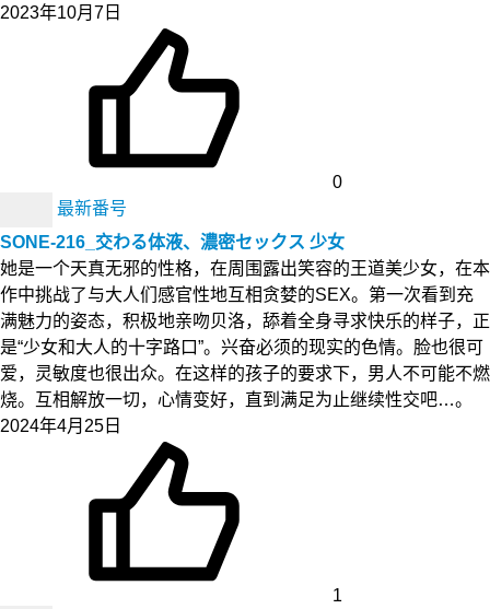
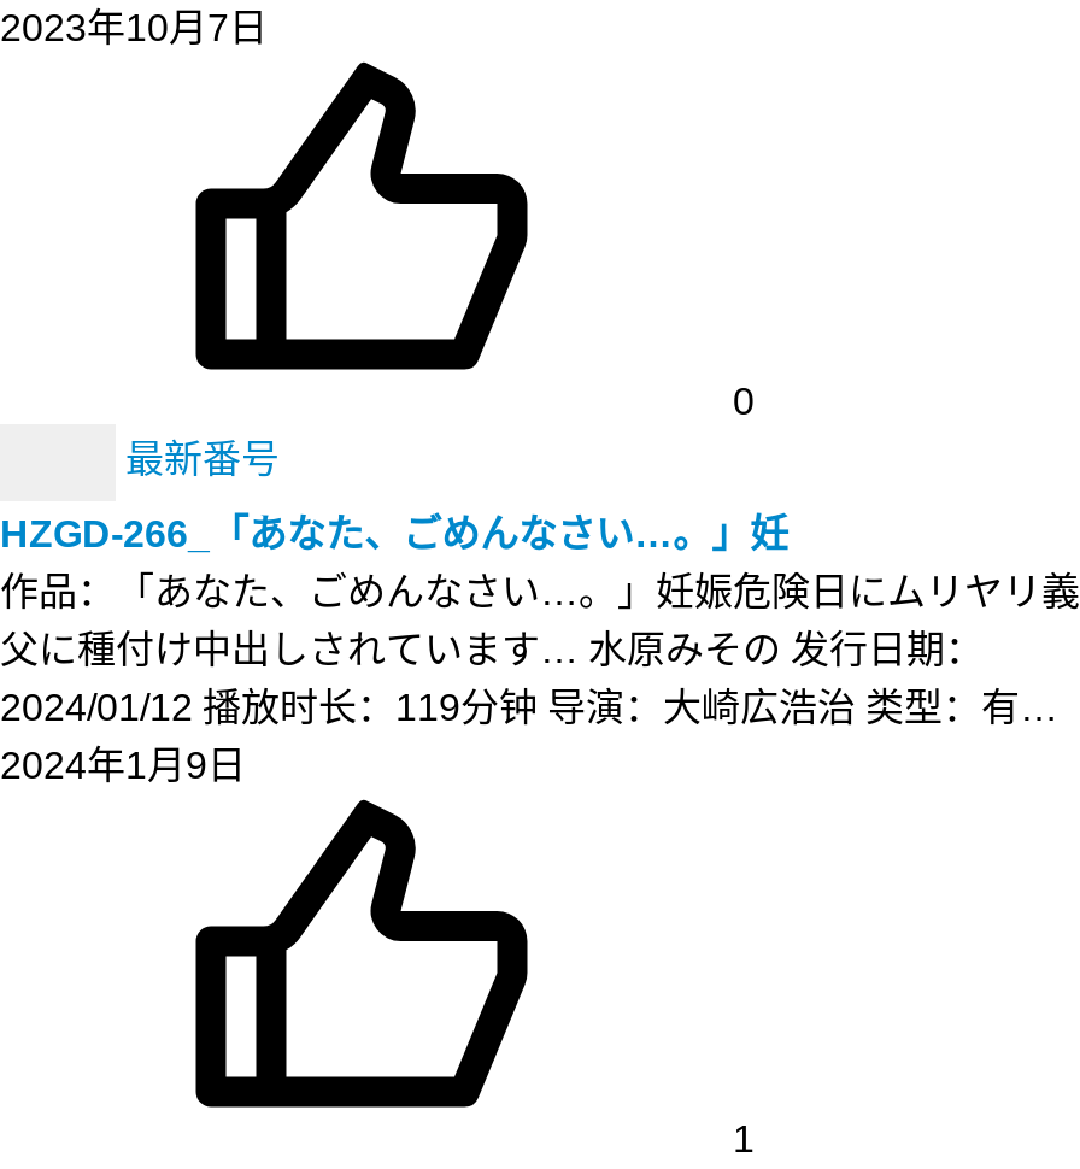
[0,233,490,435] SONE-216_交わる体液、濃密セックス 少女 | 她是一个天真无邪的性格，在周围露出笑容的王道美少女，在本 | 作中挑战了与大人们感官性地互相贪婪的SEX。第一次看到充 | 满魅力的姿态，积极地亲吻贝洛，舔着全身寻求快乐的样子，正 | 是“少女和大人的十字路口”。兴奋必须的现实的色情。脸也很可 | 爱，灵敏度也很出众。在这样的孩子的要求下，男人不可能不燃 | 烧。互相解放一切，心情变好，直到满足为止继续性交吧…。 | 2024年4月25日 -> [0,514,1080,786] HZGD-266_「あなた、ごめんなさい…。」妊 | 作品：「あなた、ごめんなさい…。」妊娠危険日にムリヤリ義 | 父に種付け中出しされています… 水原みその 发行日期： | 2024/01/12 播放时长：119分钟 导演：大崎広浩治 类型：有… | 2024年1月9日

